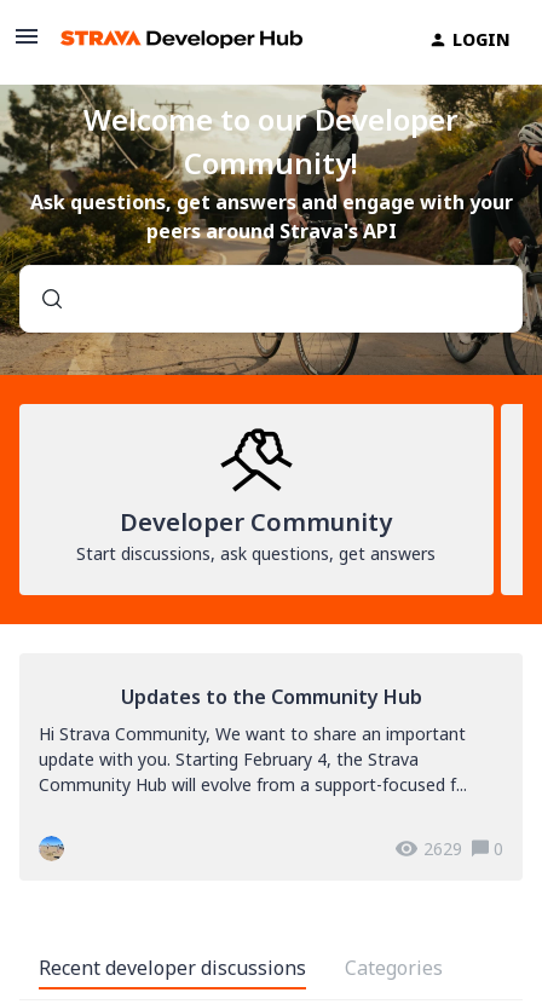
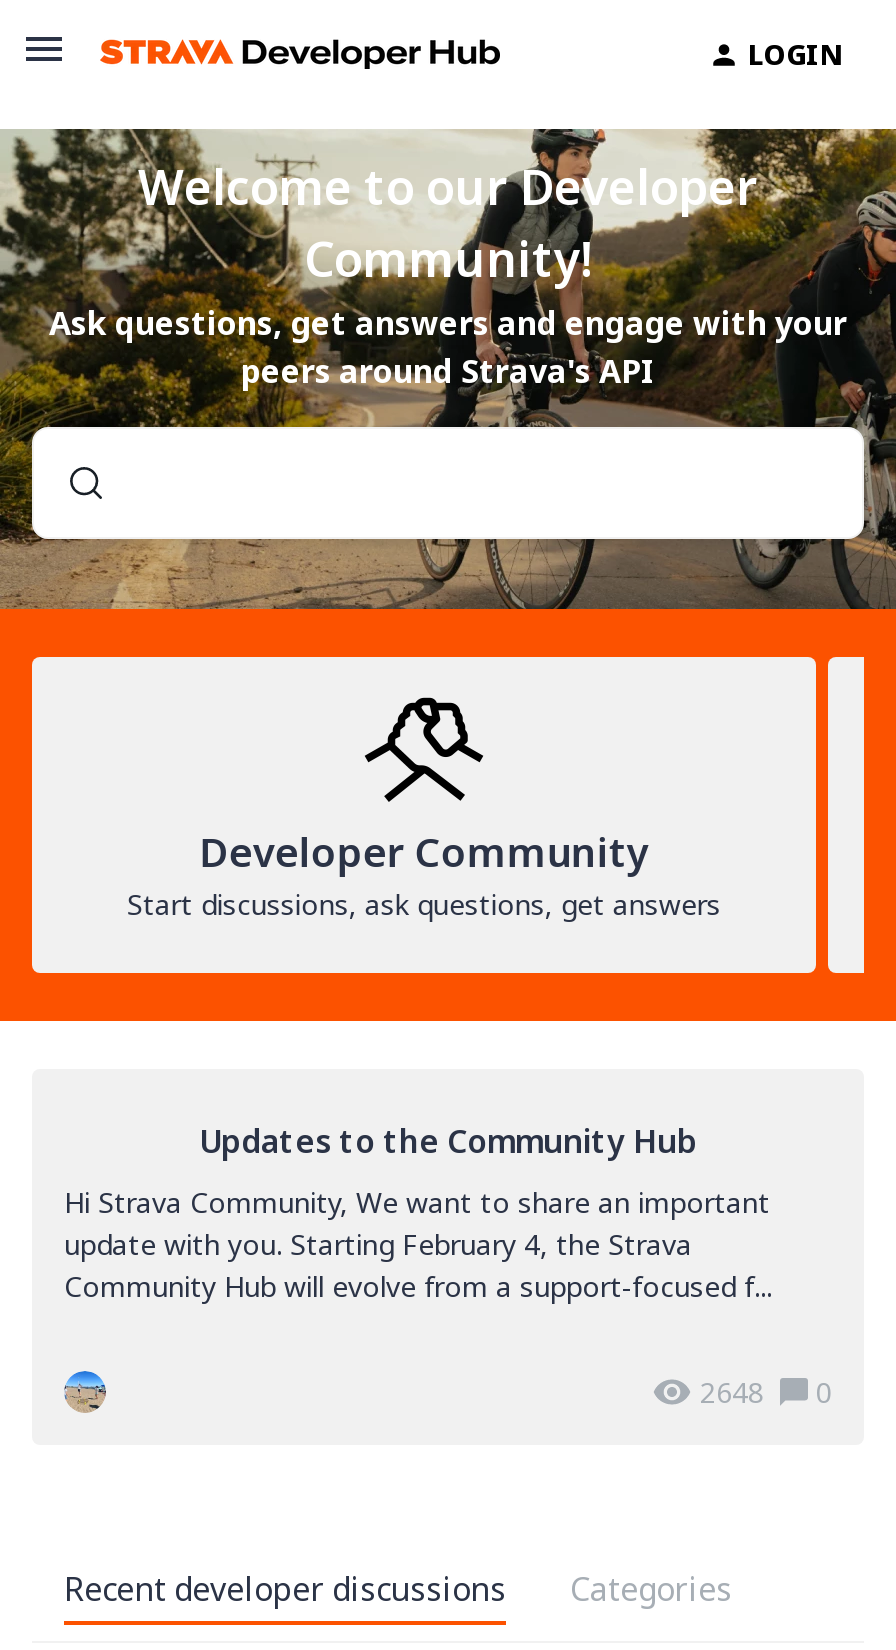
[423,837,503,860] 2629 0 -> [700,1373,832,1411] 2648 0

